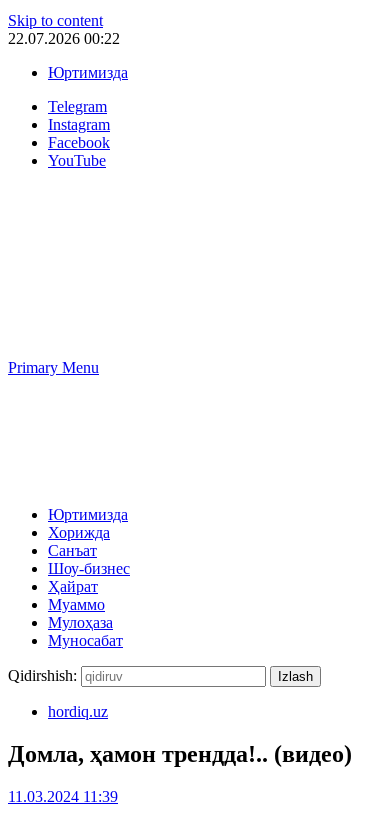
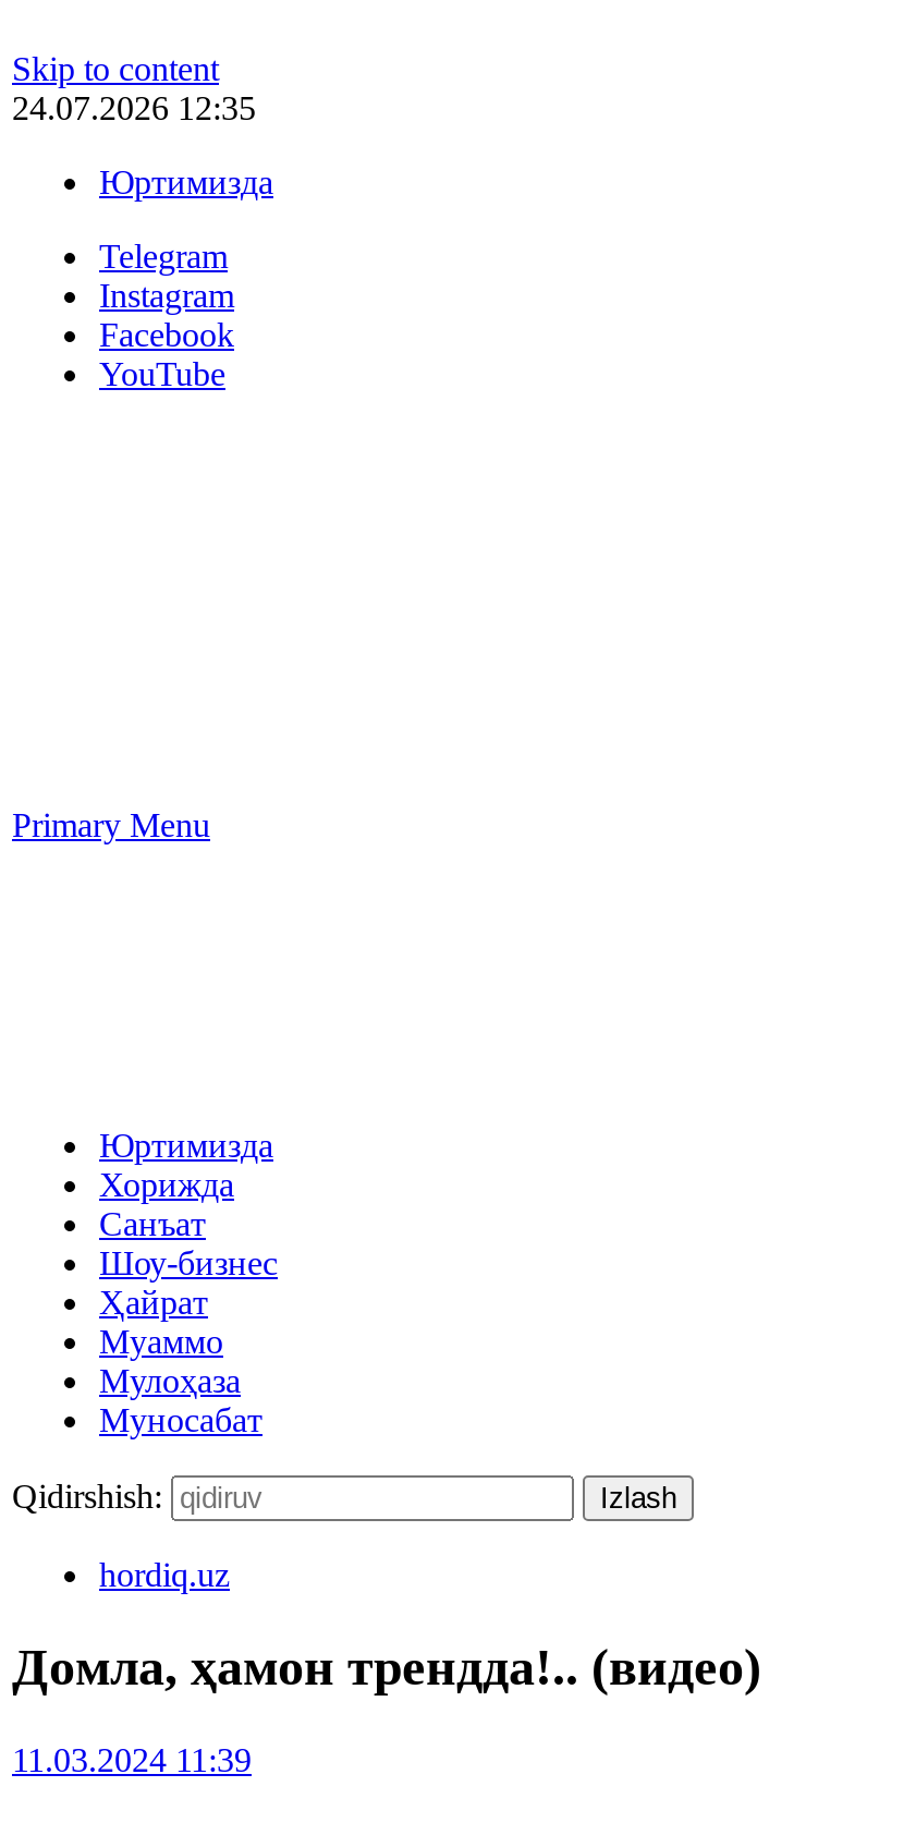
[8,30,120,47] 22.07.2026 00:22 -> [12,89,256,126] 24.07.2026 12:35

